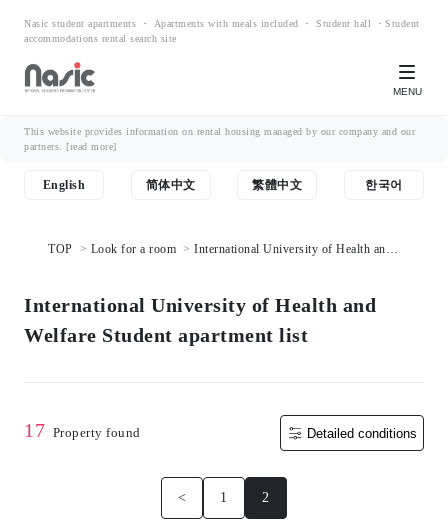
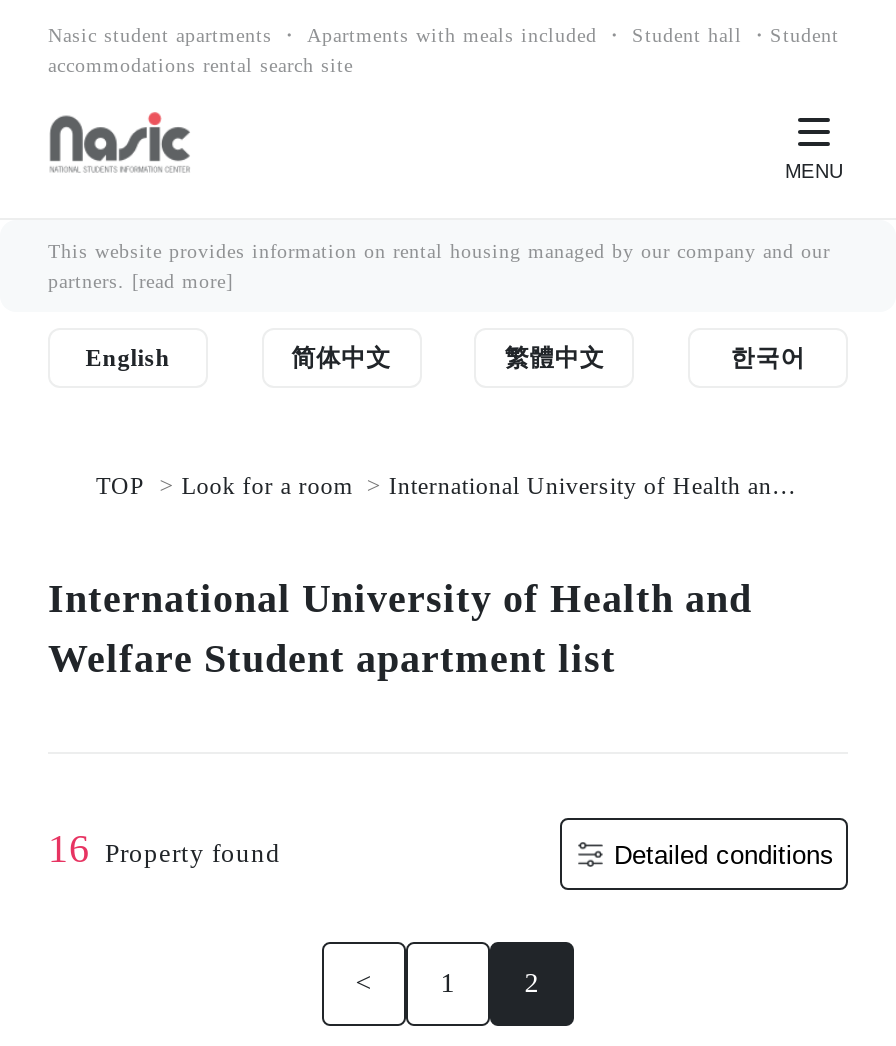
[24,419,140,441] 17 Property found -> [48,826,281,870] 16 Property found

